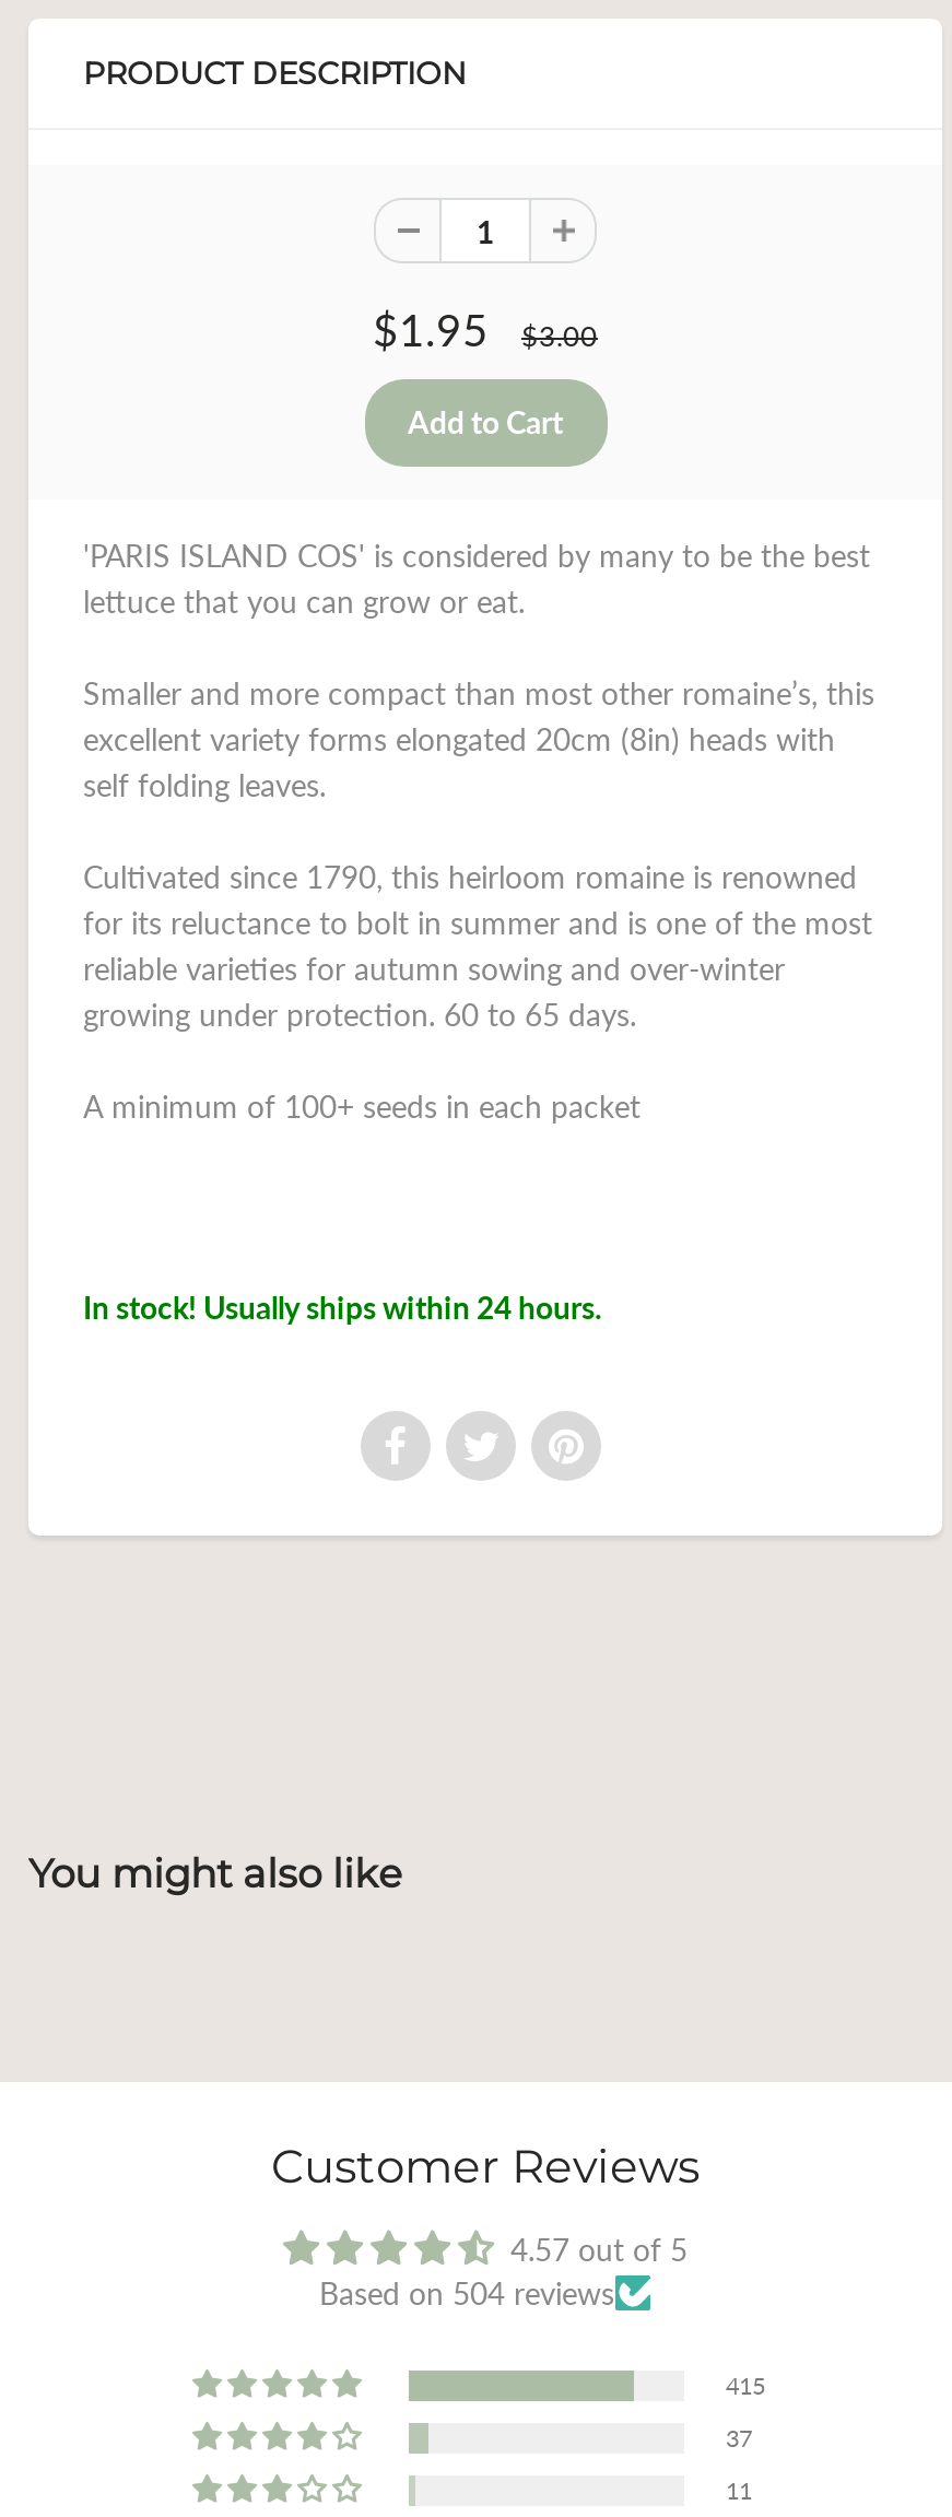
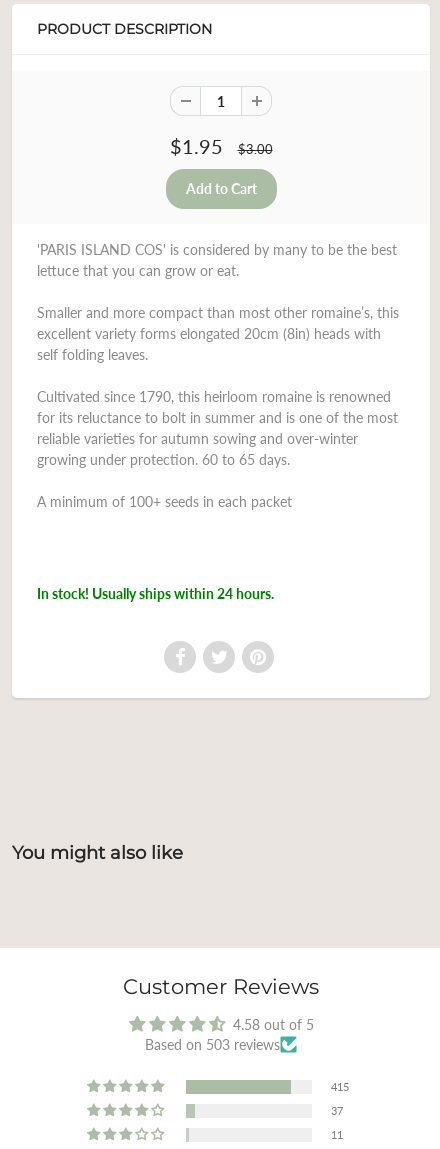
[510,2231,687,2268] 4.57 out of 5 -> [232,1016,313,1033] 4.58 out of 5
[319,2274,614,2312] Based on 504 reviews -> [145,1036,280,1053] Based on 503 reviews

